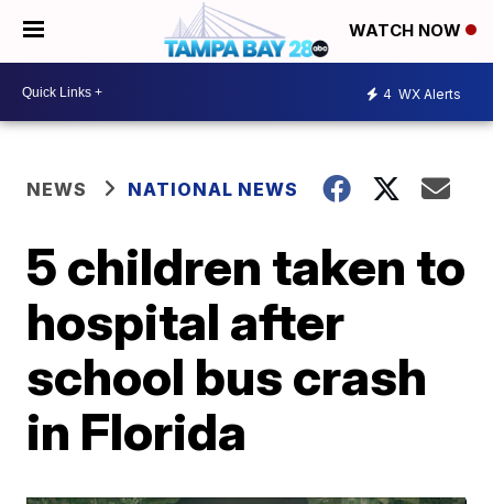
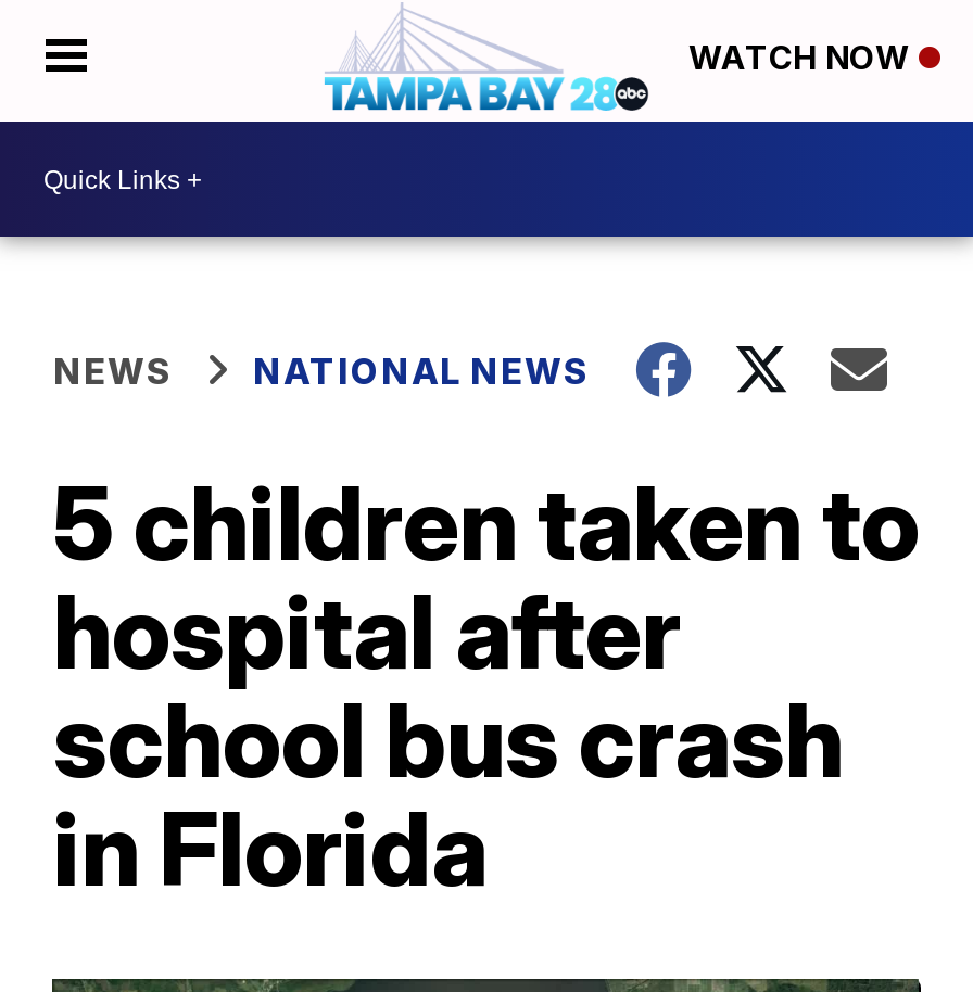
[383,85,461,102] 4 WX Alerts -> none

